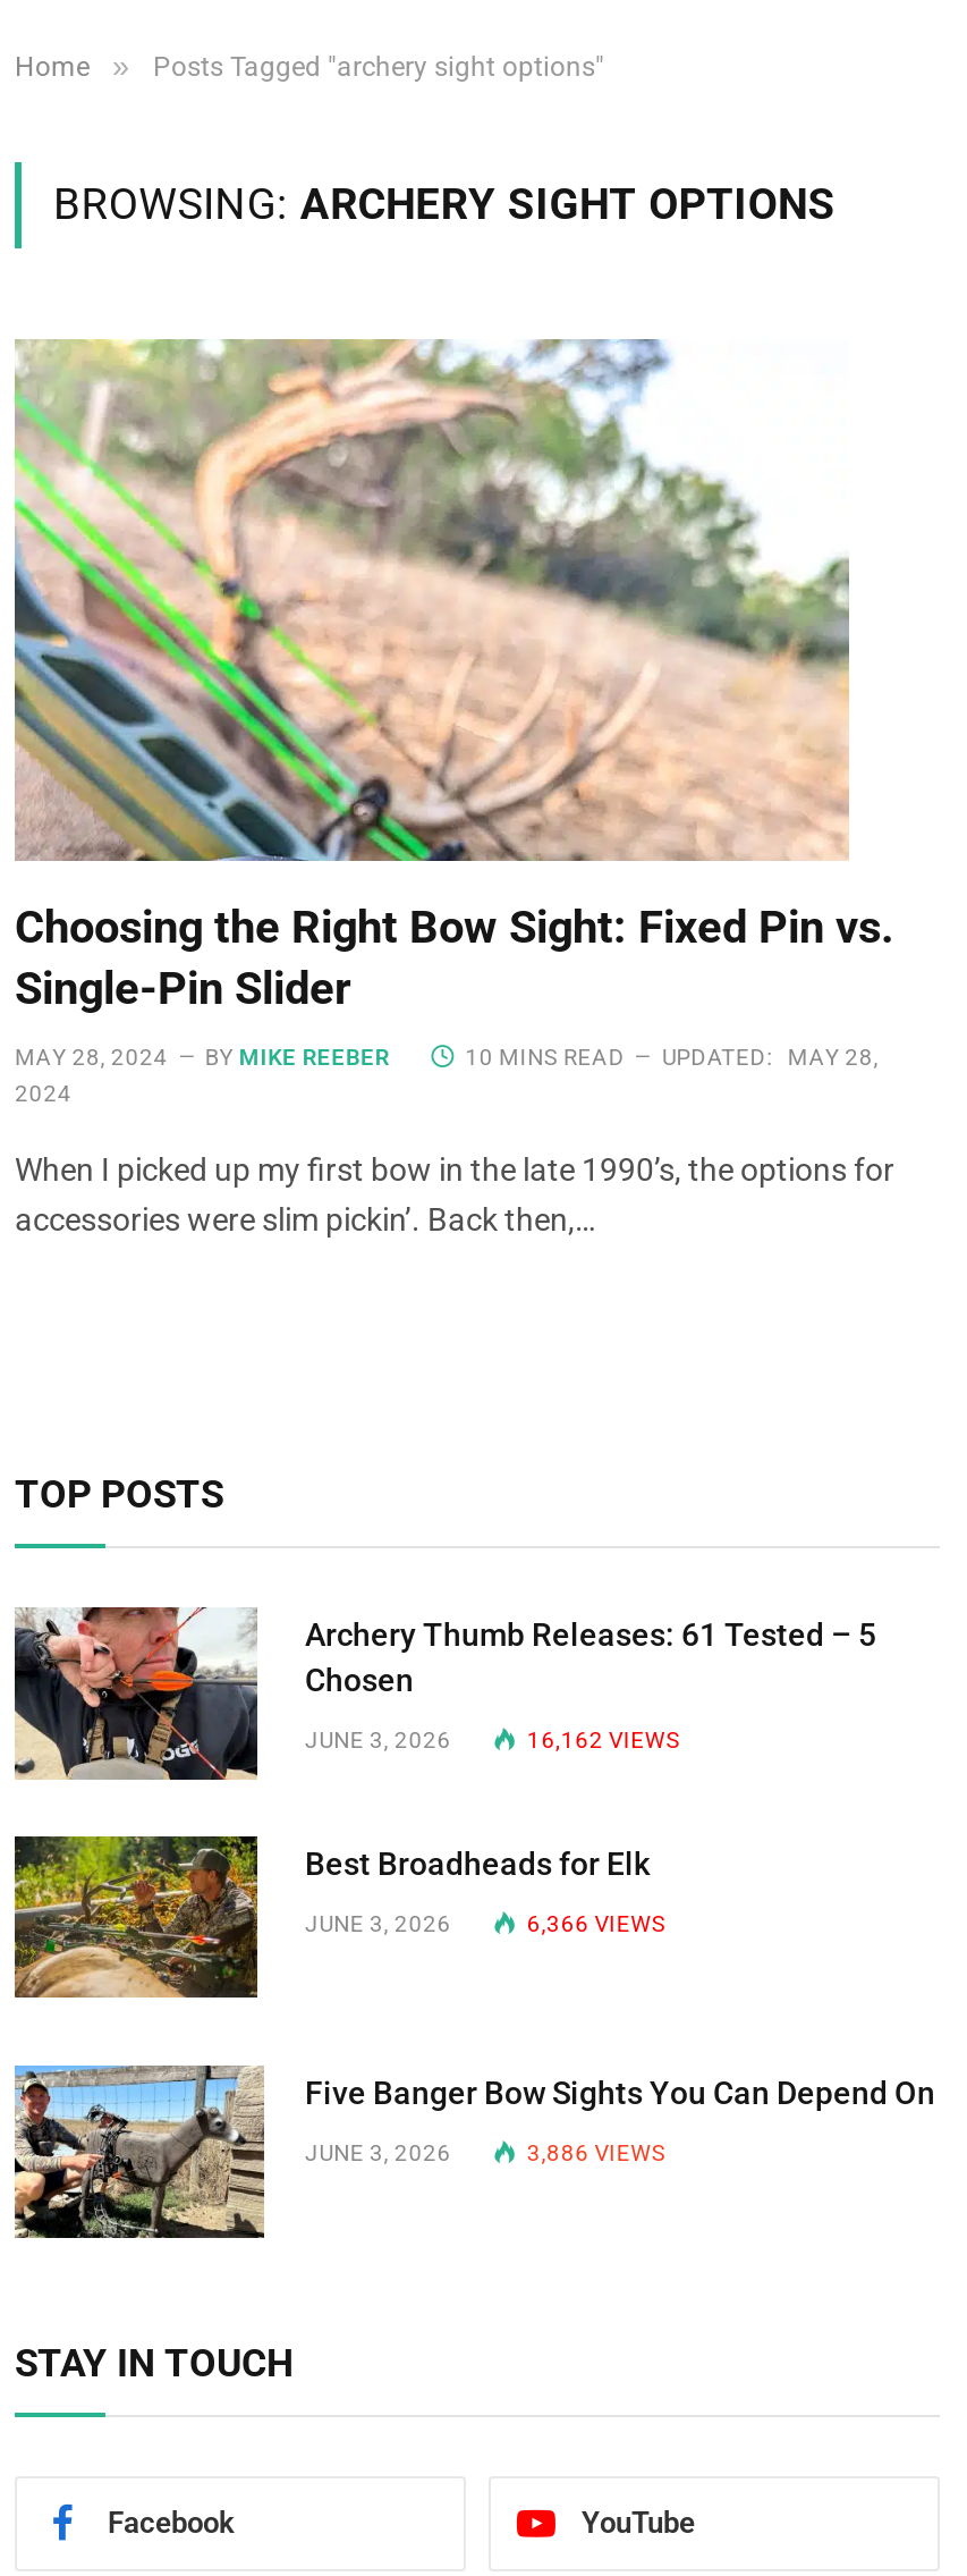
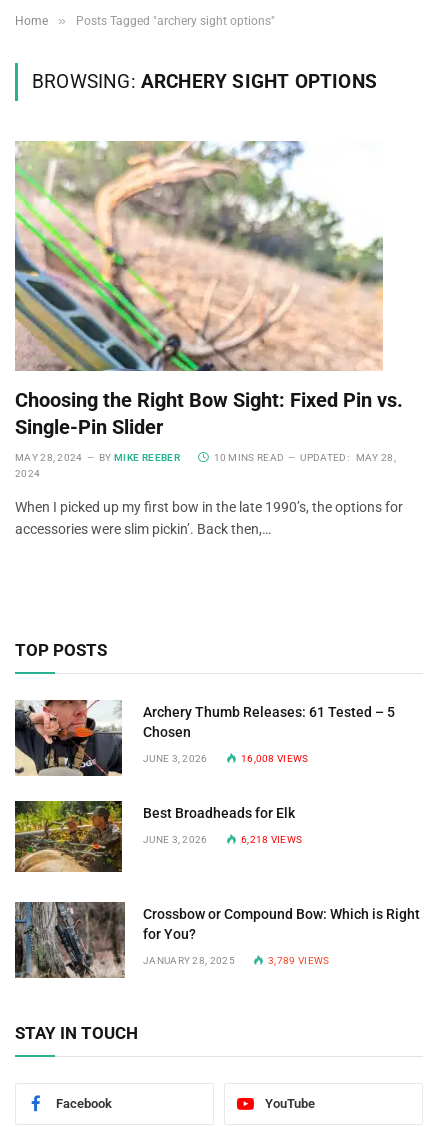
[527,1726,680,1751] 16,162 VIEWS -> [241,752,308,763] 16,008 VIEWS
[527,1910,666,1935] 6,366 VIEWS -> [241,833,302,844] 6,218 VIEWS
[12,2063,935,2240] [image] | Five Banger Bow Sights You Can Depend On -> [14,901,420,979] [image] | Crossbow or Compound Bow: Which is Right | for You?
[305,2139,666,2164] JUNE 3, 2026 | 3,886 VIEWS -> [143,954,329,965] JANUARY 28, 2025 | 3,789 VIEWS

